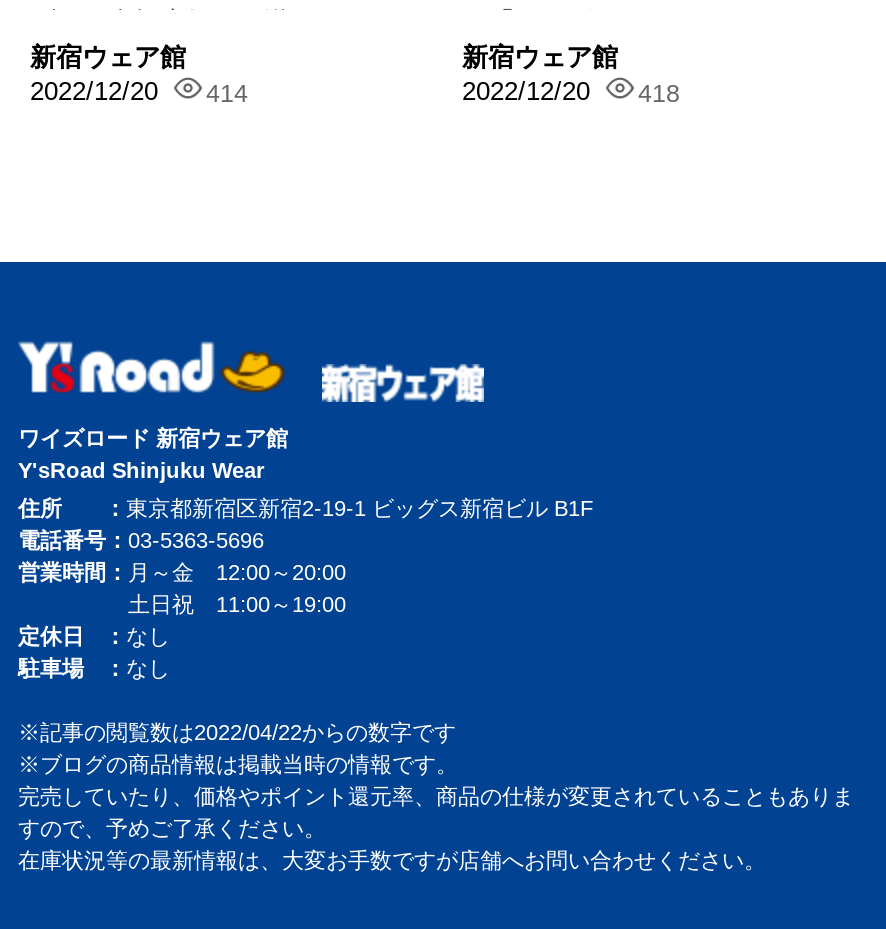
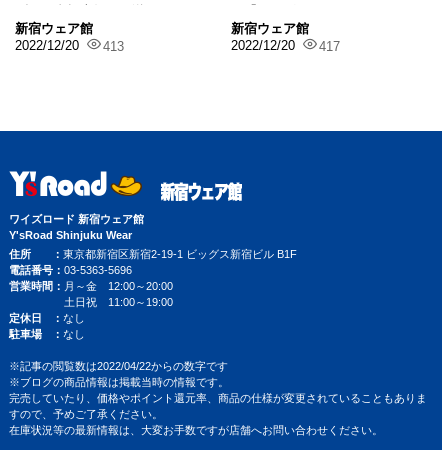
[30,76,248,108] 2022/12/20 414 -> [15,38,124,54] 2022/12/20 413
[462,76,680,108] 2022/12/20 418 -> [231,38,340,54] 2022/12/20 417

